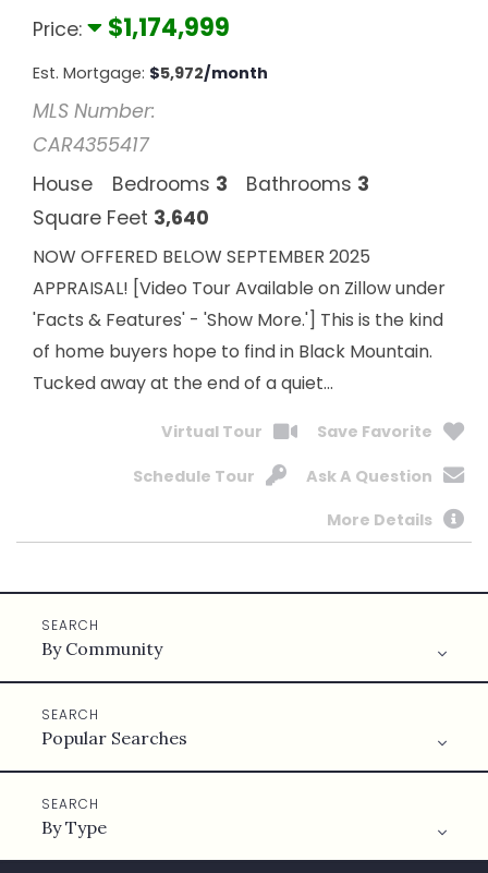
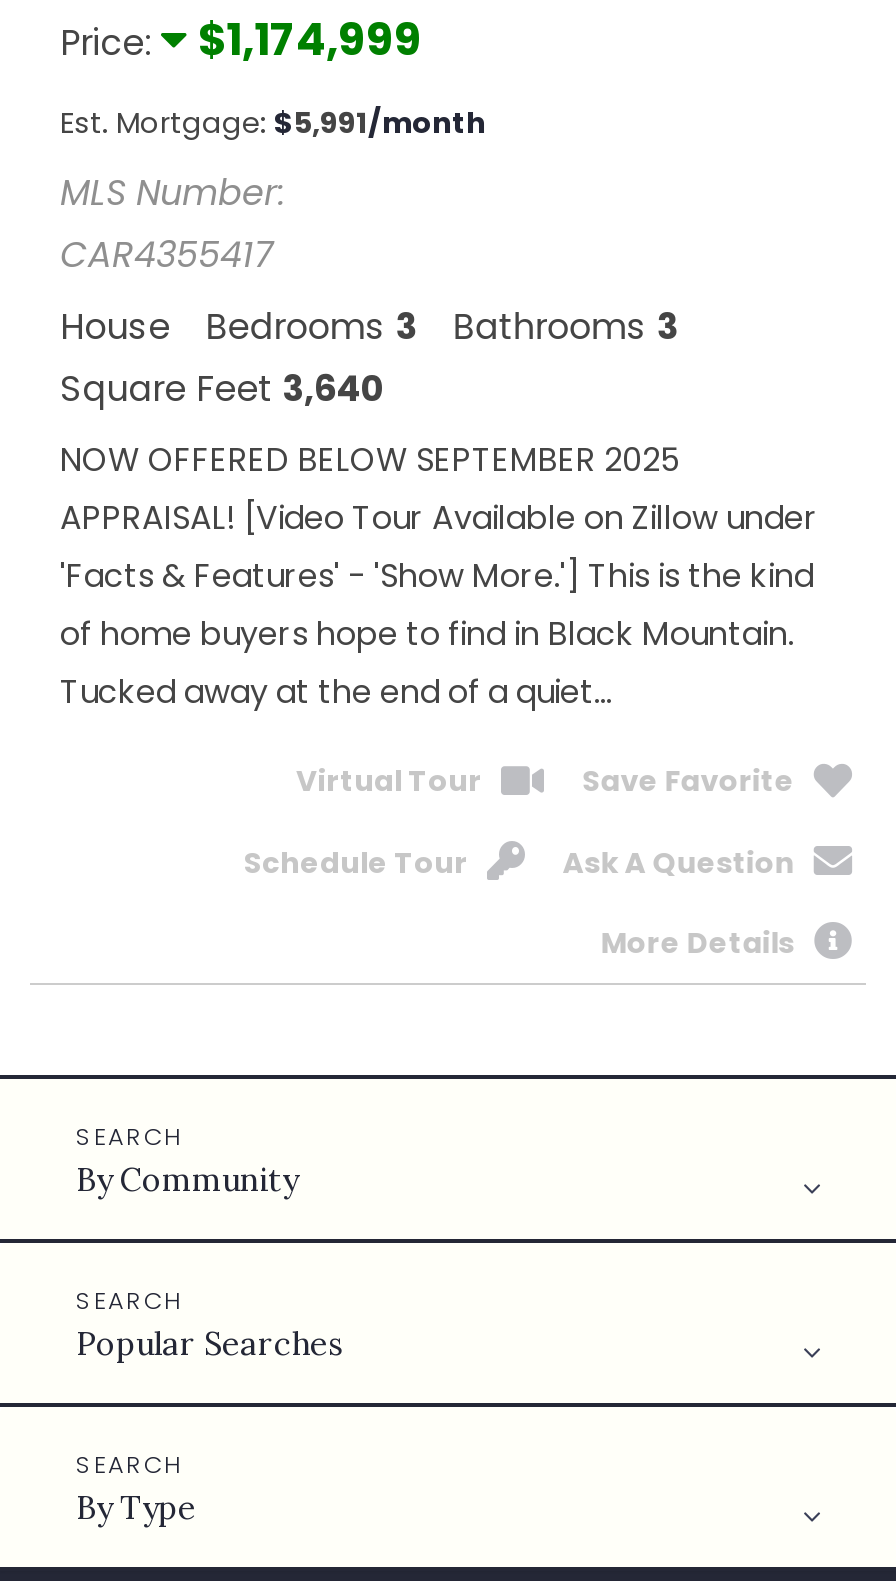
[33,62,268,84] Est. Mortgage: $5,972/month -> [60,103,486,143] Est. Mortgage: $5,991/month

